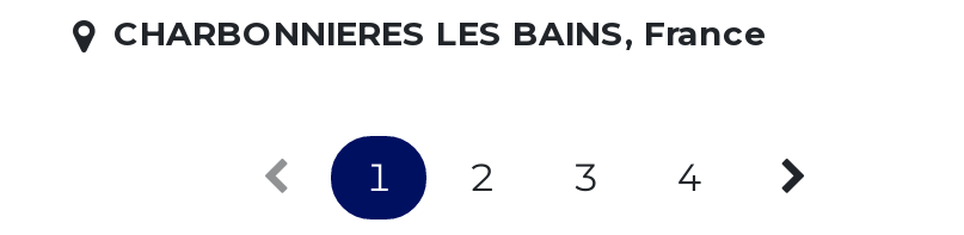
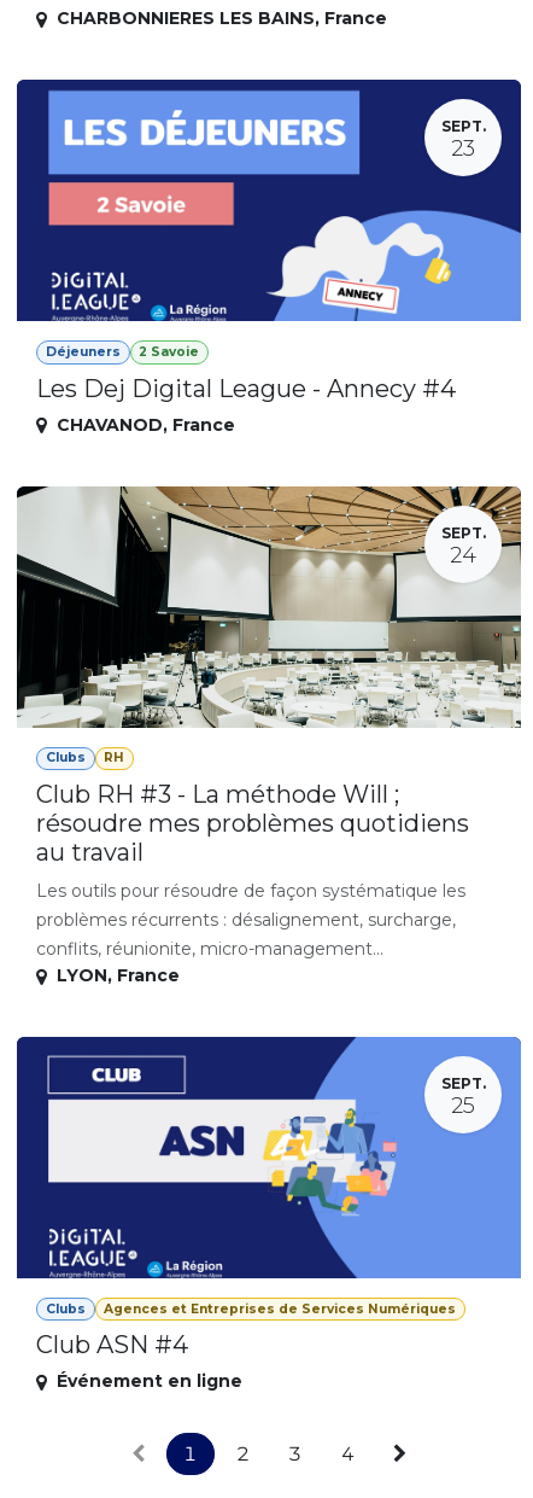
none -> [16,78,522,322] [image] | SEPT. | 23
none -> [16,485,522,729] [image] | SEPT. | 24
none -> [16,1036,522,1280] [image] | SEPT. | 25
none -> [36,344,456,436] Déjeuners | 2 Savoie | Les Dej Digital League - Annecy #4 | CHAVANOD, France
none -> [36,750,469,986] Clubs | RH | Club RH #3 - La méthode Will ; | résoudre mes problèmes quotidiens | au travail | Les outils pour résoudre de façon systématique les | problèmes récurrents : désalignement, surcharge, | conflits, réunionite, micro-management... | LYON, France
none -> [36,1301,456,1392] Clubs | Agences et Entreprises de Services Numériques | Club ASN #4 | Événement en ligne

